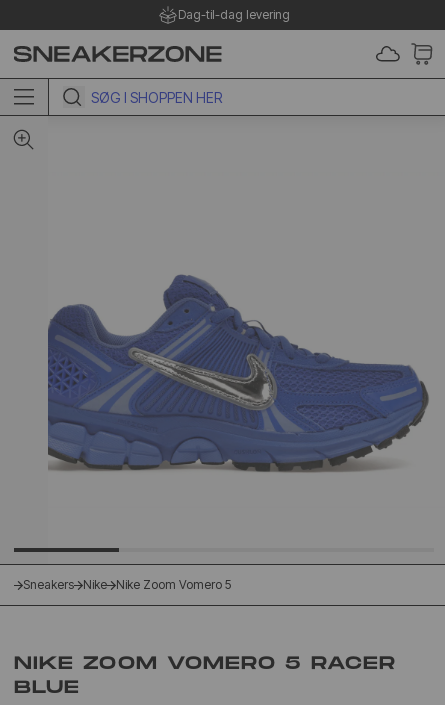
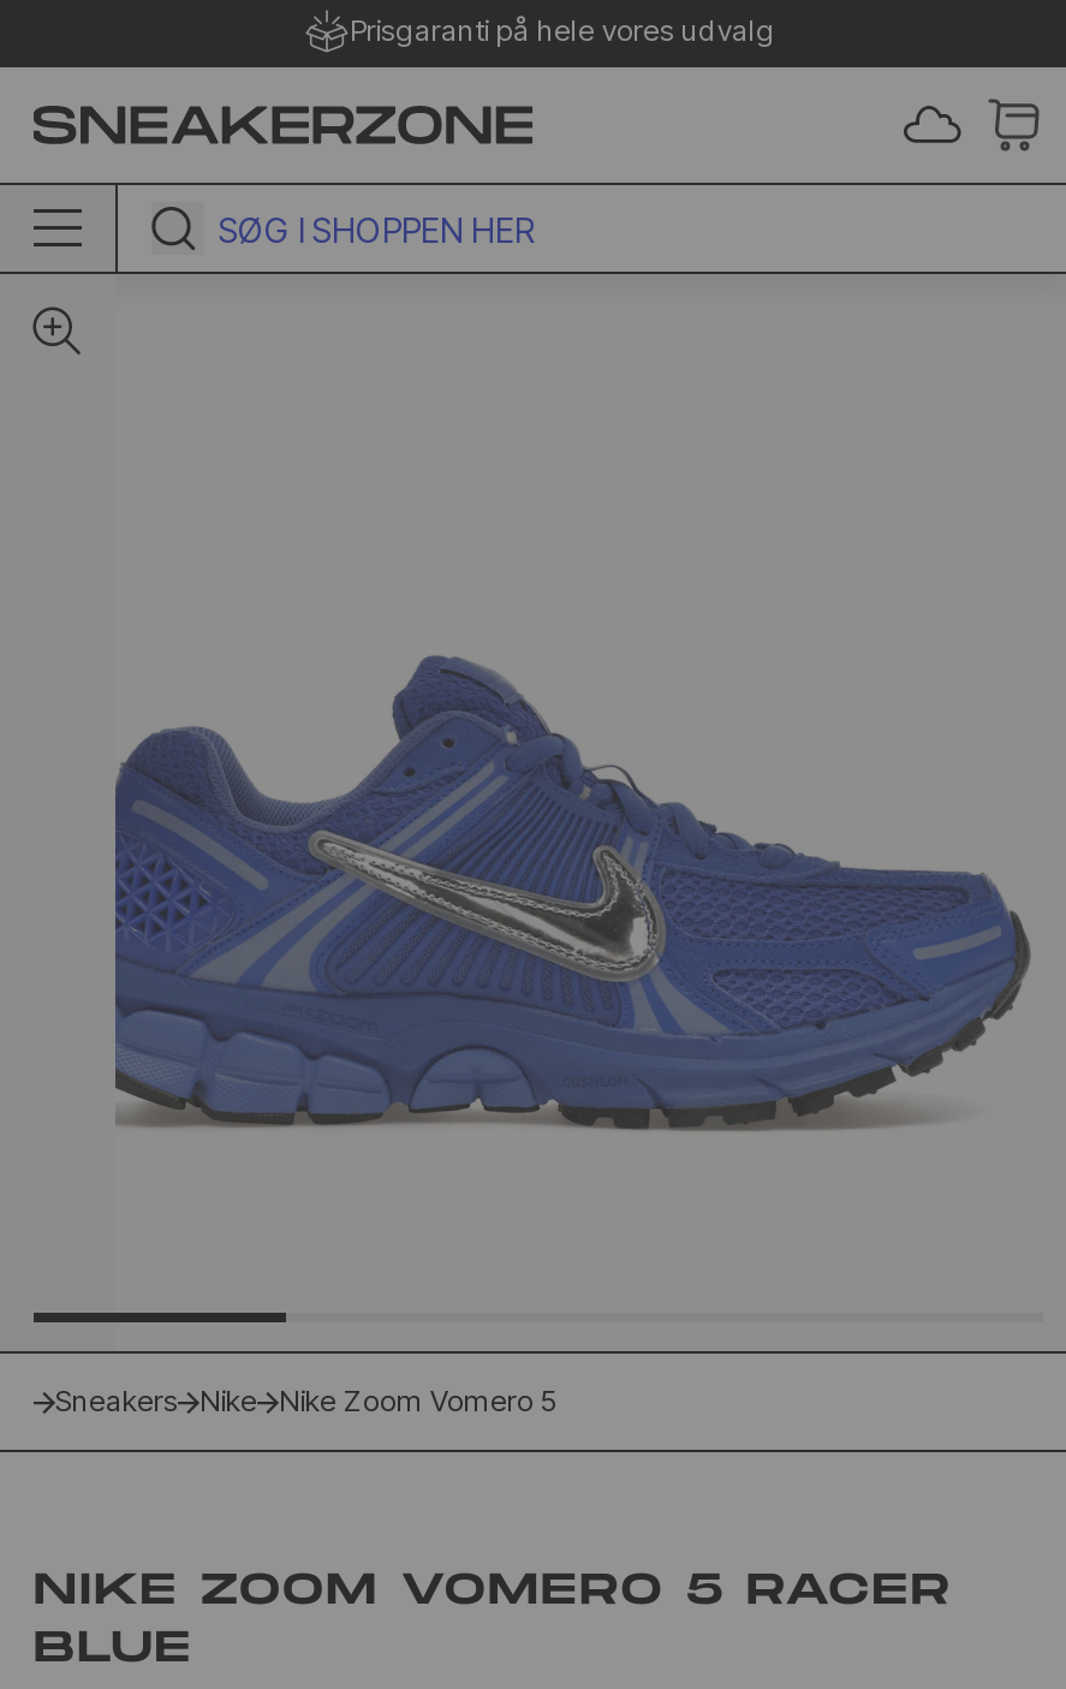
[178,7,290,22] Dag-til-dag levering -> [350,12,775,48] Prisgaranti på hele vores udvalg

